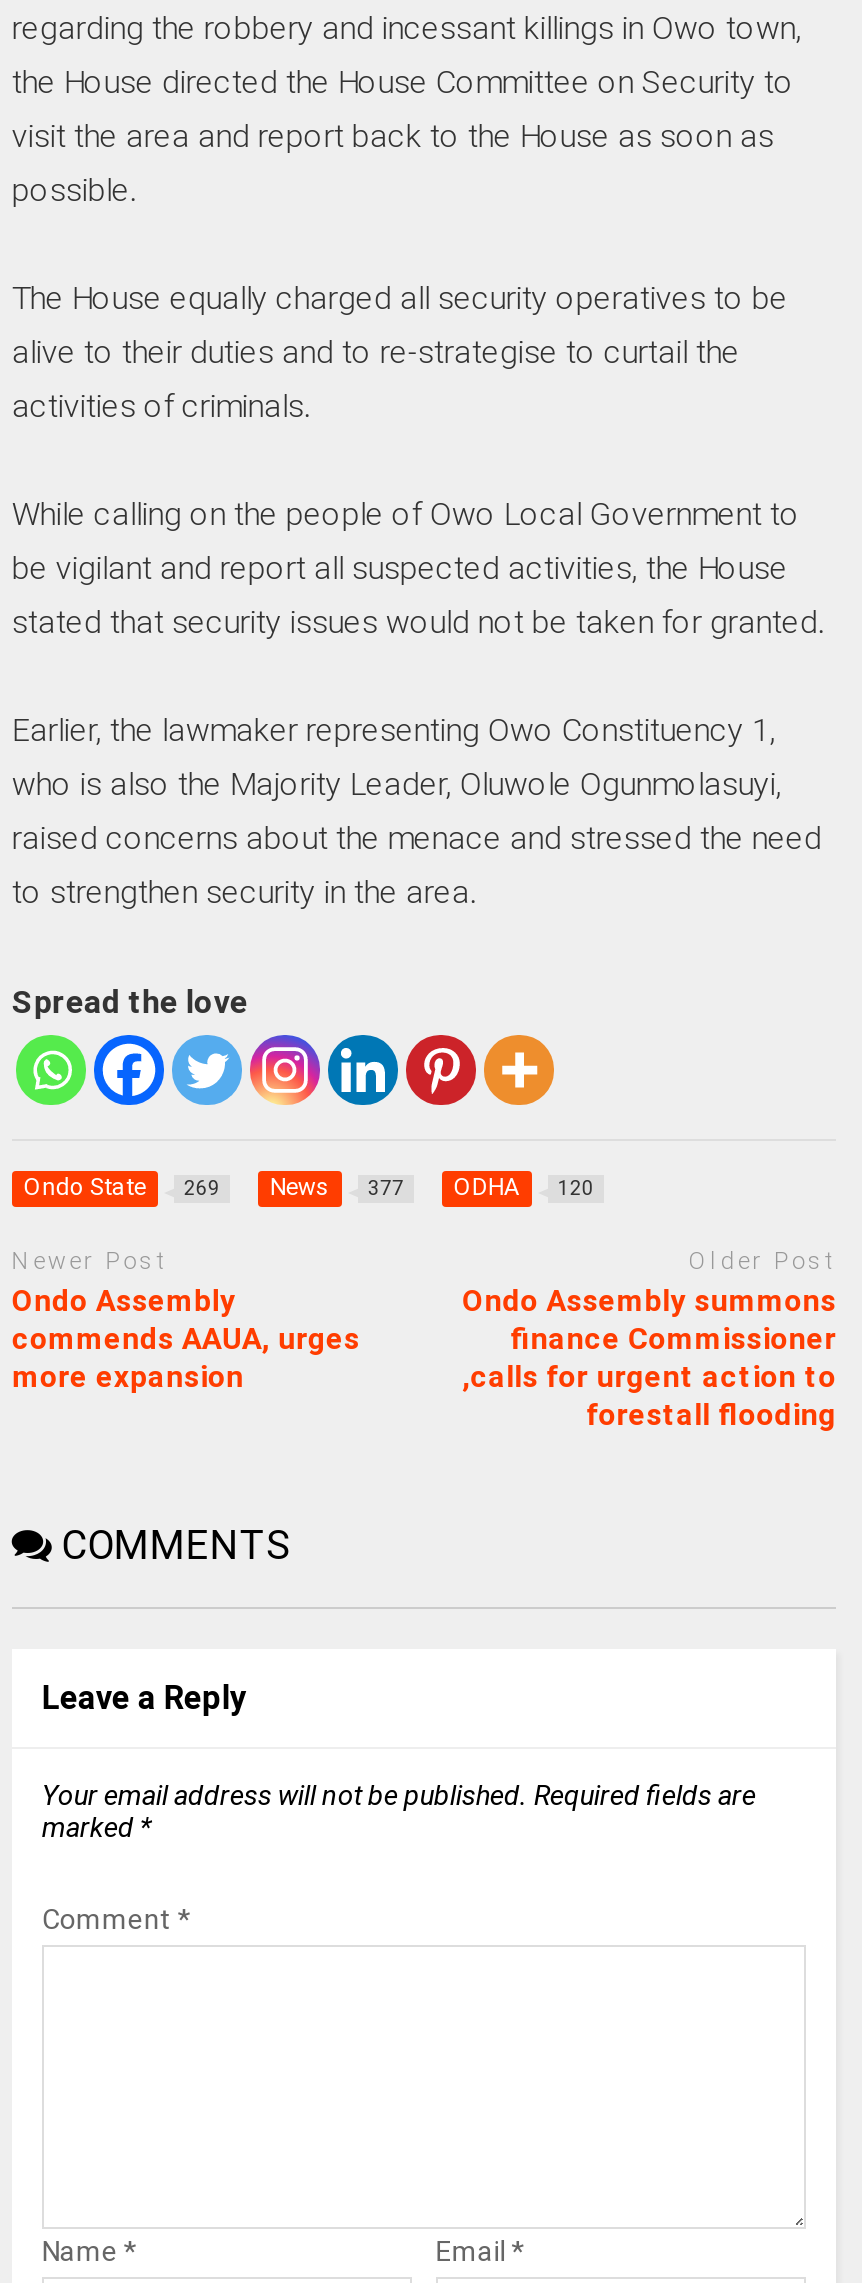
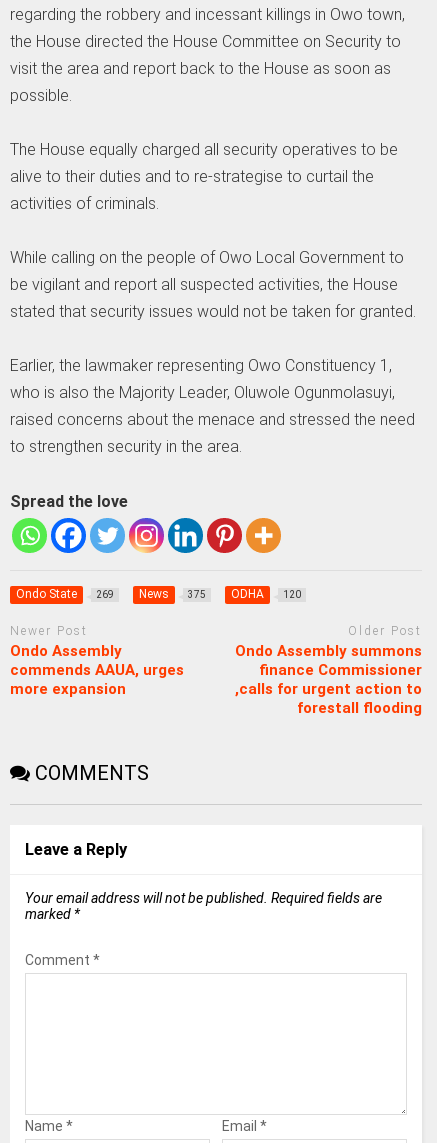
[270,1173,404,1201] News 377 -> [139,587,206,601] News 375

